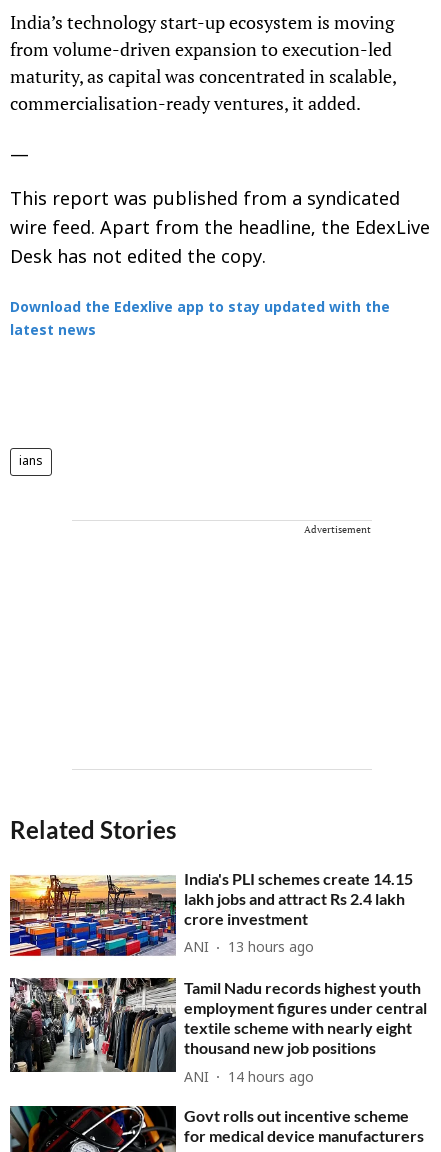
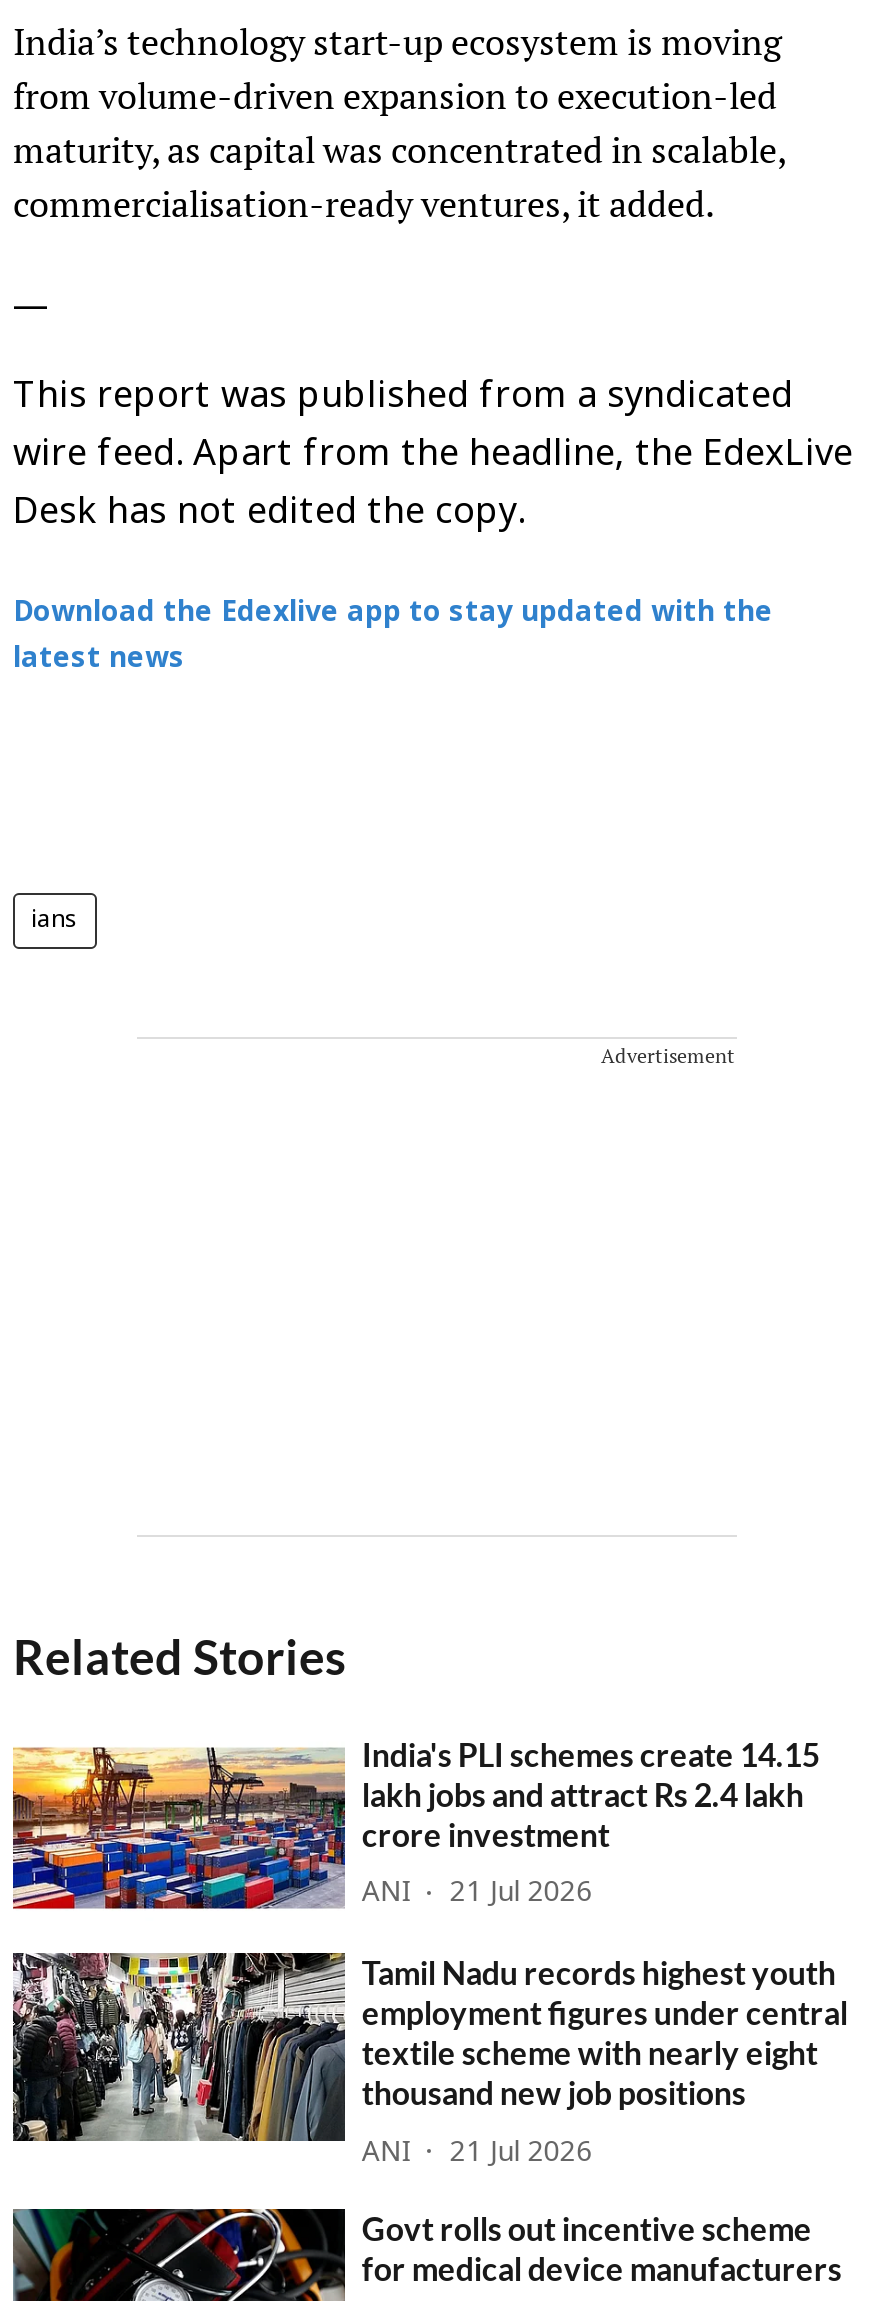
[184,940,314,957] ANI 13 hours ago -> [362,1877,592,1911] ANI 21 Jul 2026
[184,1070,314,1087] ANI 14 hours ago -> [362,2136,592,2170] ANI 21 Jul 2026

